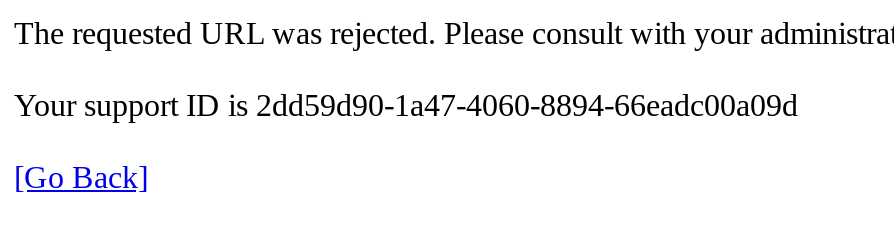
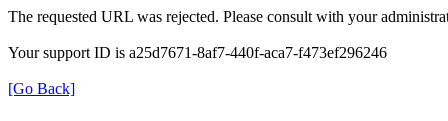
[14,88,798,122] Your support ID is 2dd59d90-1a47-4060-8894-66eadc00a09d -> [8,44,387,61] Your support ID is a25d7671-8af7-440f-aca7-f473ef296246

